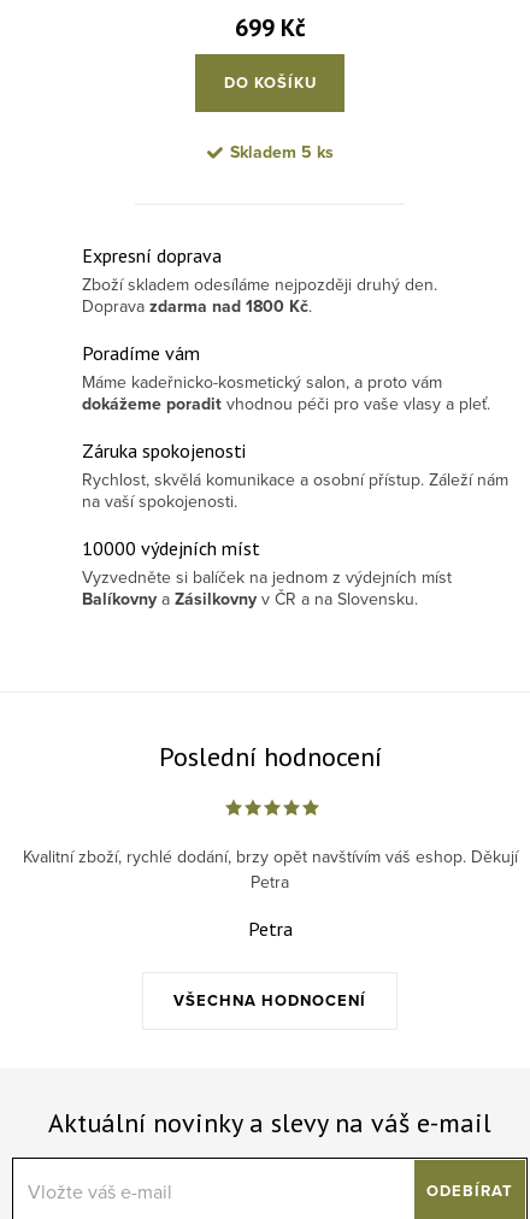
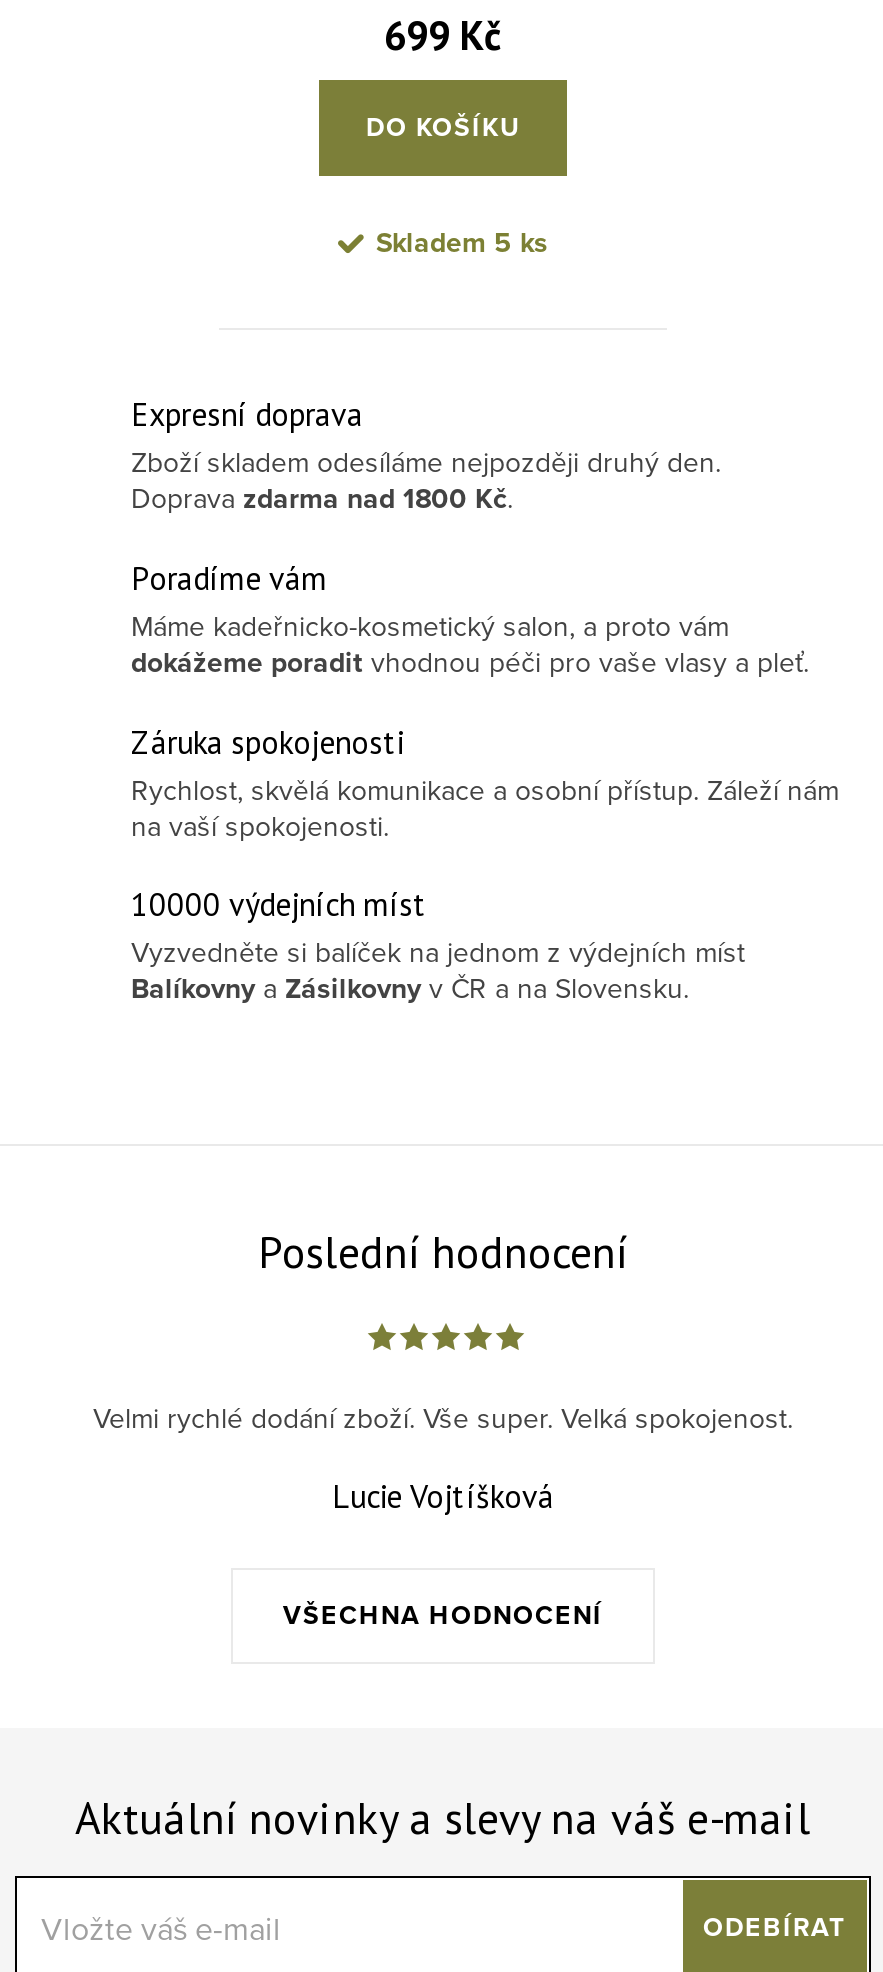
[22,845,517,894] Kvalitní zboží, rychlé dodání, brzy opět navštívím váš eshop. Děkují | Petra -> [93,1399,793,1439] Velmi rychlé dodání zboží. Vše super. Velká spokojenost.
[248,917,292,941] Petra -> [332,1477,554,1517] Lucie Vojtíšková

